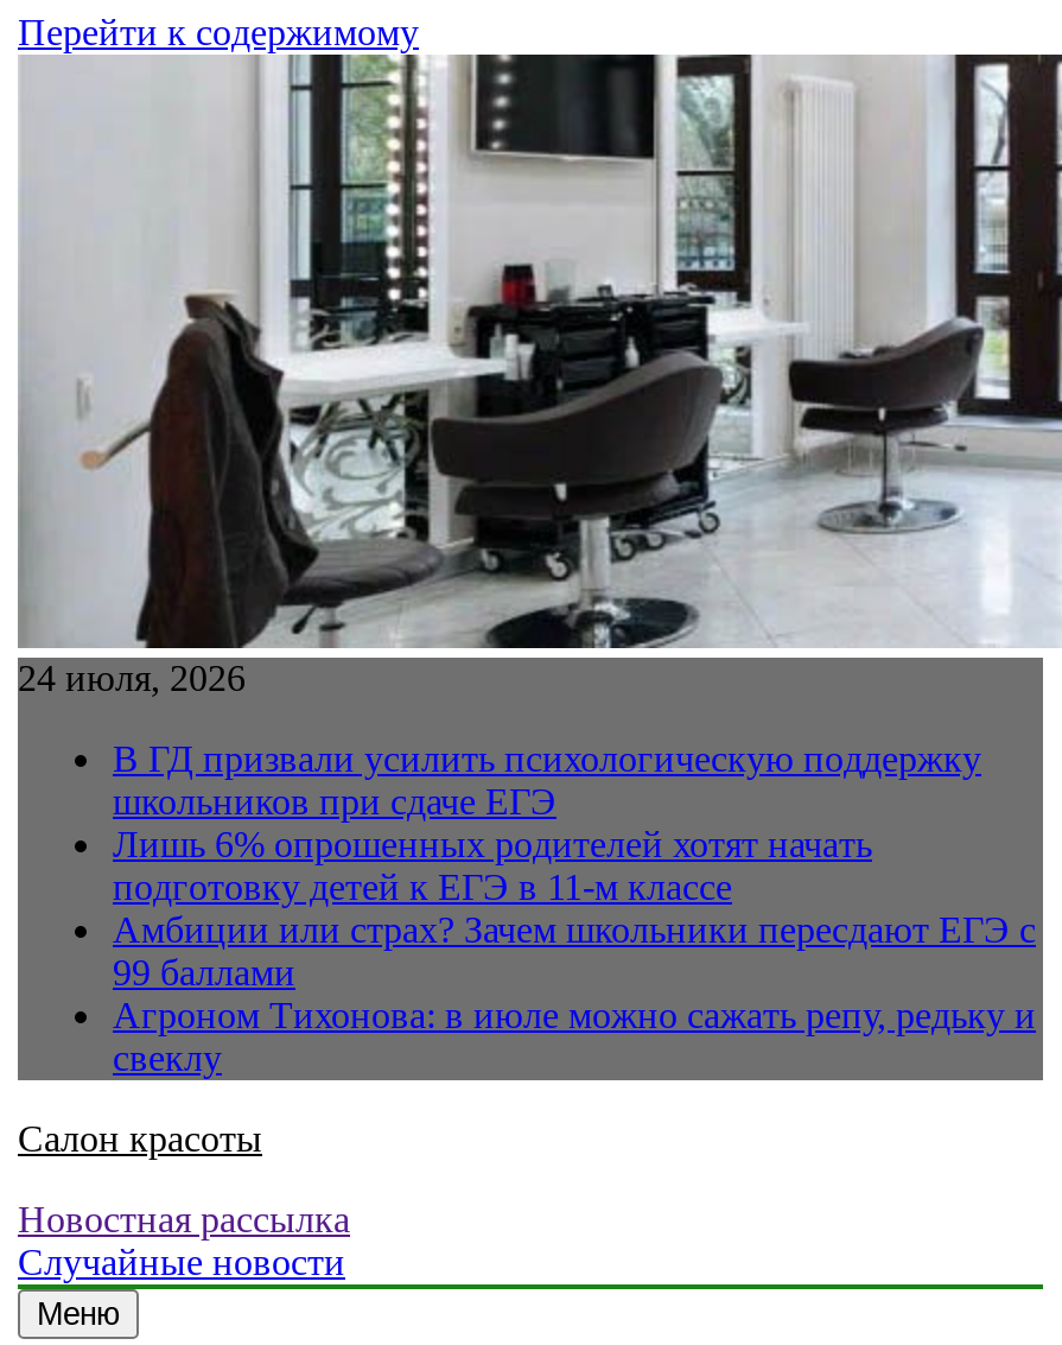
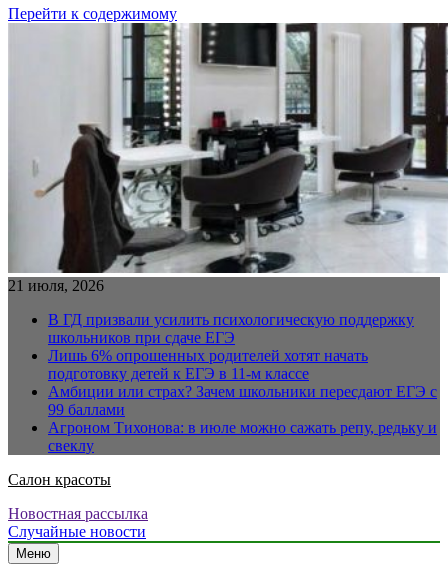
[18,658,246,698] 24 июля, 2026 -> [8,277,104,294] 21 июля, 2026

